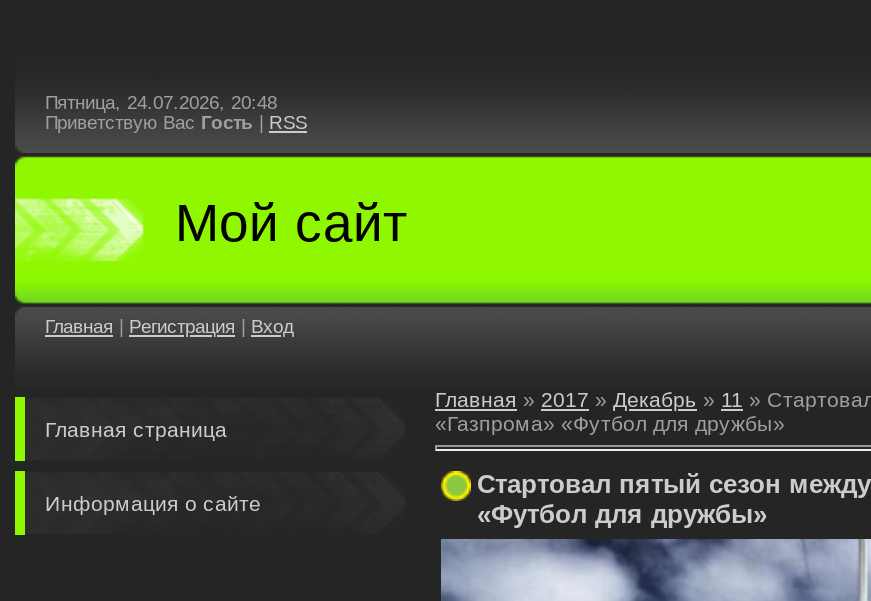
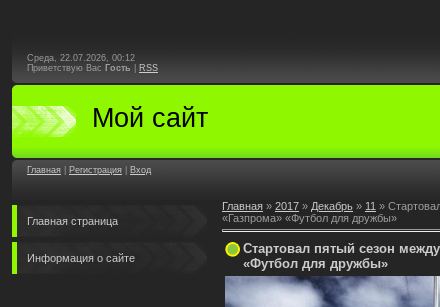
[45,93,277,113] Пятница, 24.07.2026, 20:48 -> [27,53,135,63] Среда, 22.07.2026, 00:12

